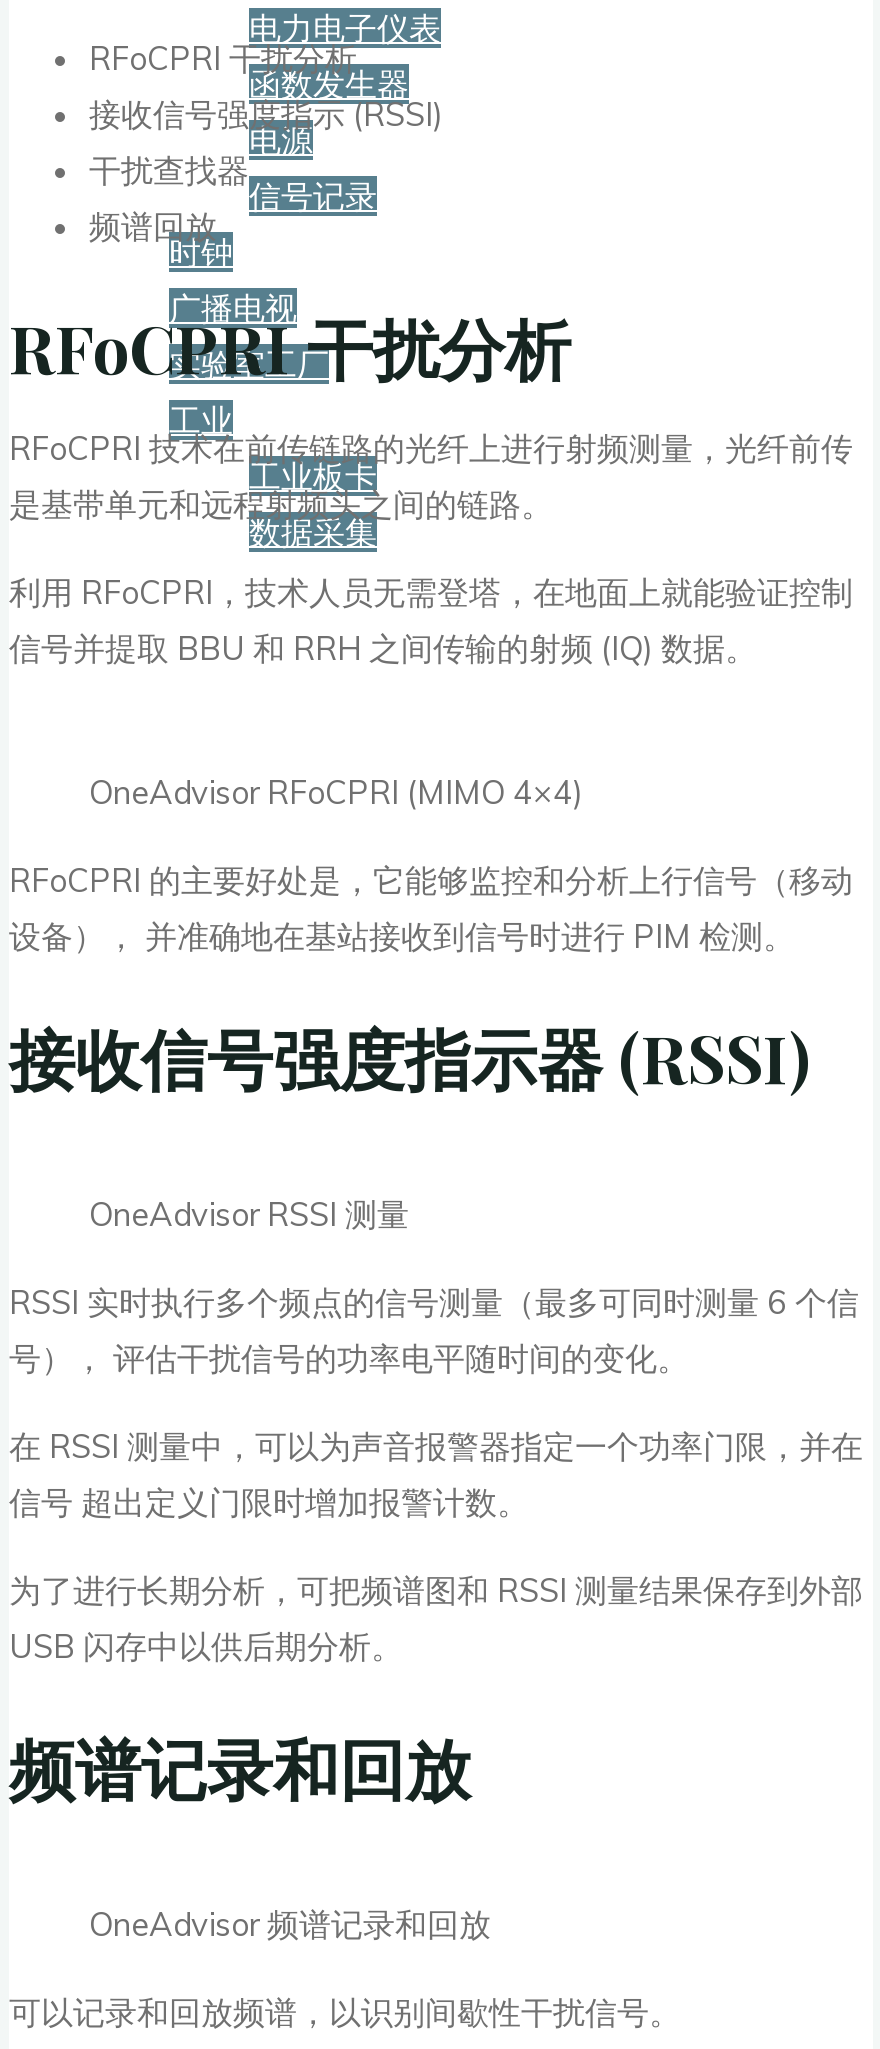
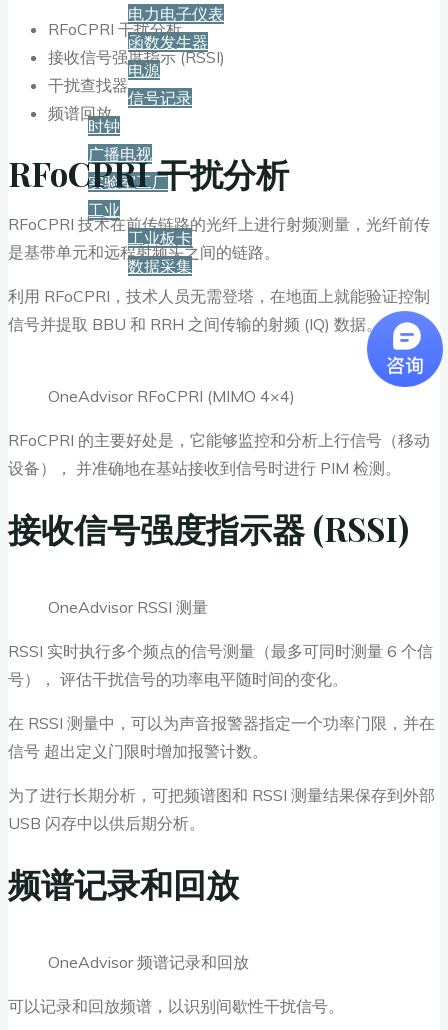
none -> [366,310,444,388] [image]

